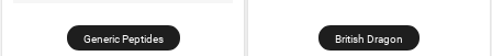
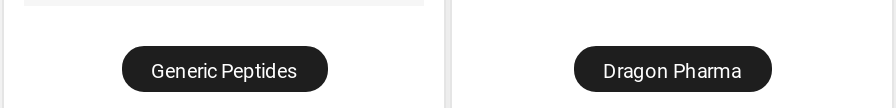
[335,33,403,45] British Dragon -> [603,60,741,82] Dragon Pharma

